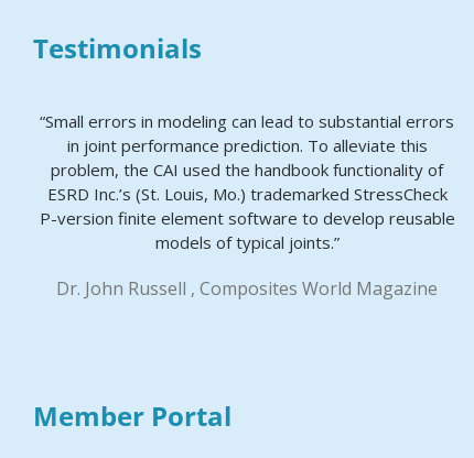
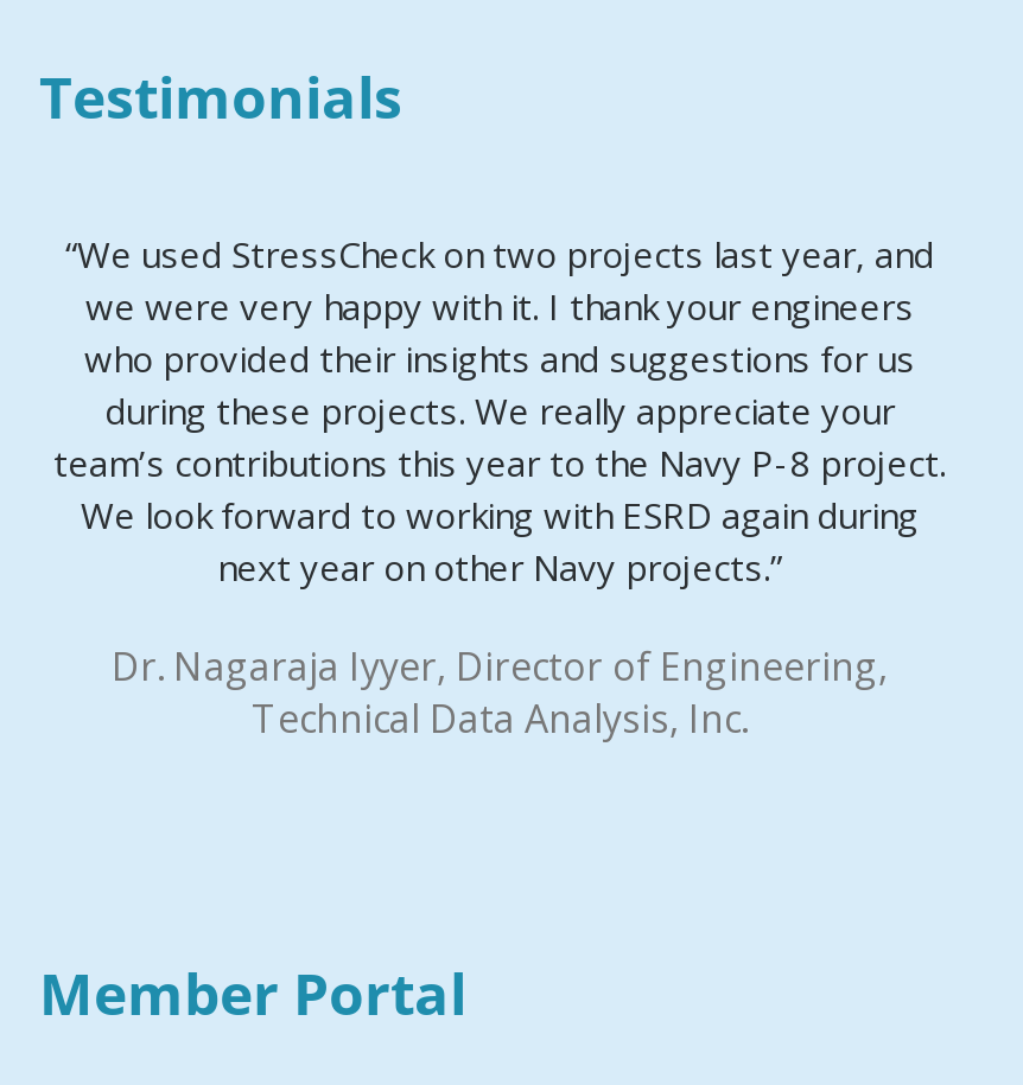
[39,110,455,253] “Small errors in modeling can lead to substantial errors | in joint performance prediction. To alleviate this | problem, the CAI used the handbook functionality of | ESRD Inc.’s (St. Louis, Mo.) trademarked StressCheck | P-version finite element software to develop reusable | models of typical joints.” -> [53,230,946,591] “We used StressCheck on two projects last year, and | we were very happy with it. I thank your engineers | who provided their insights and suggestions for us | during these projects. We really appreciate your | team’s contributions this year to the Navy P-8 project. | We look forward to working with ESRD again during | next year on other Navy projects.”
[56,276,438,301] Dr. John Russell , Composites World Magazine -> [112,640,888,745] Dr. Nagaraja Iyyer, Director of Engineering, | Technical Data Analysis, Inc.

